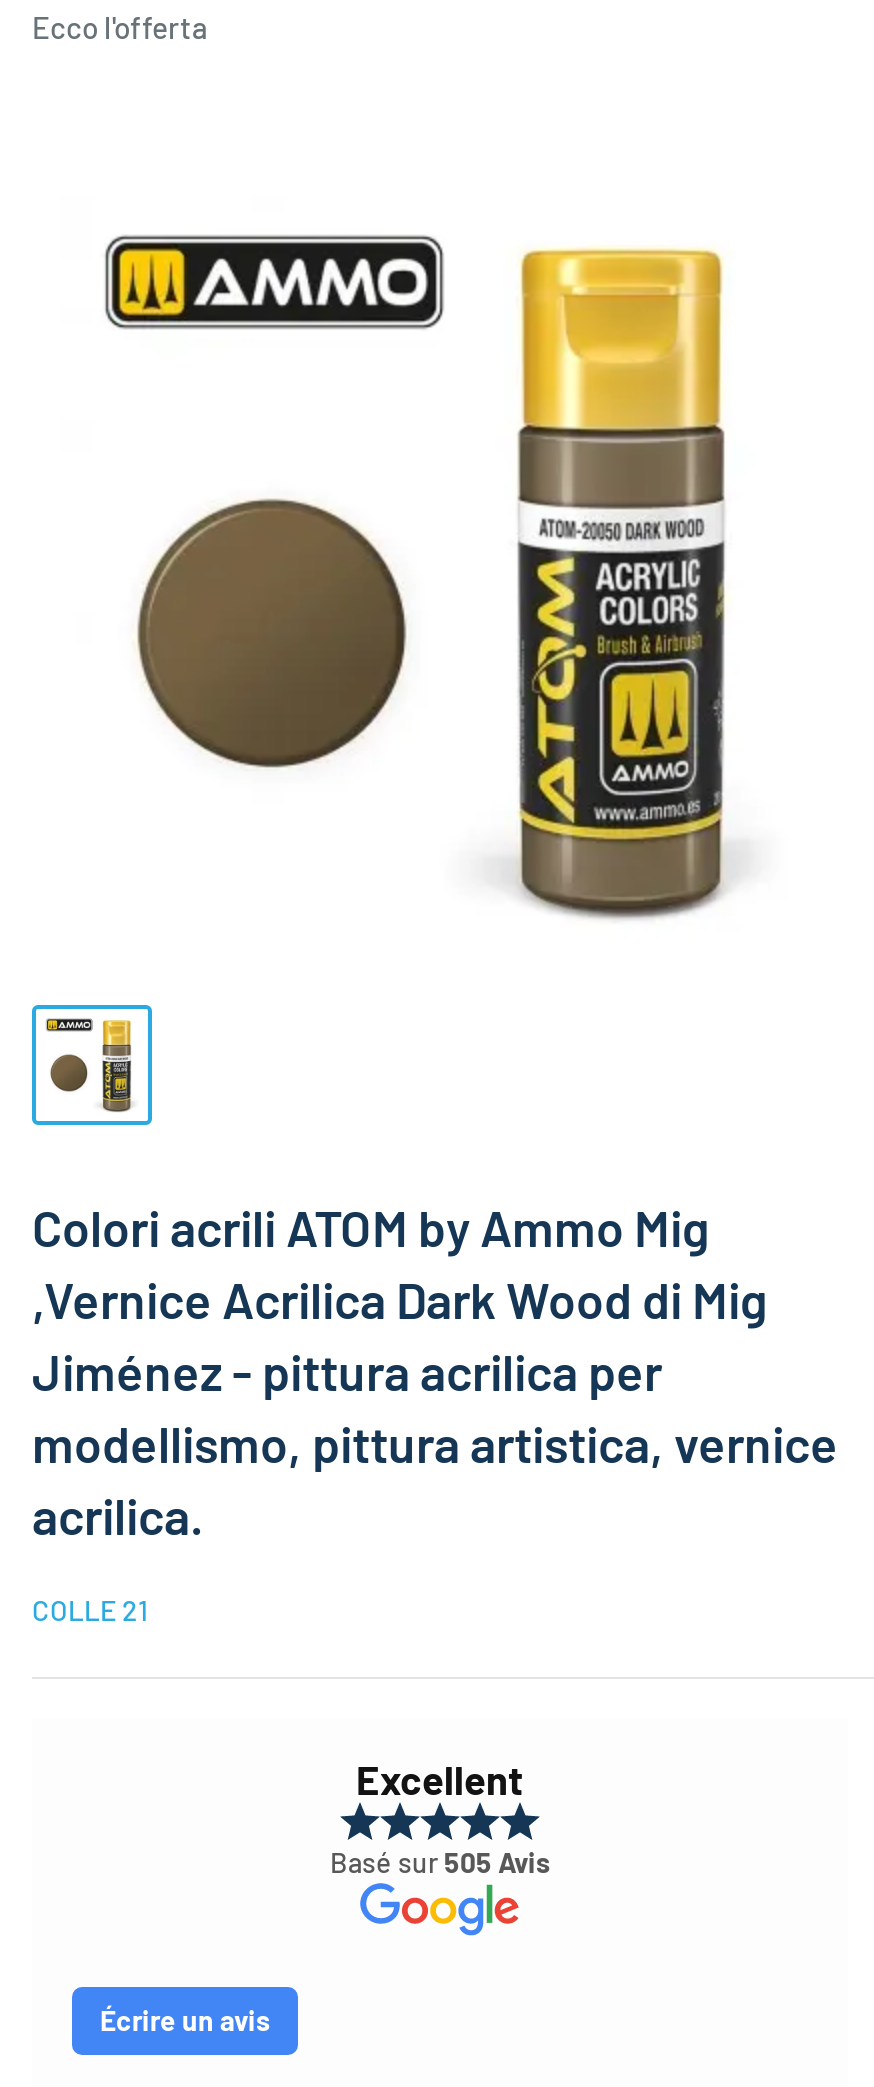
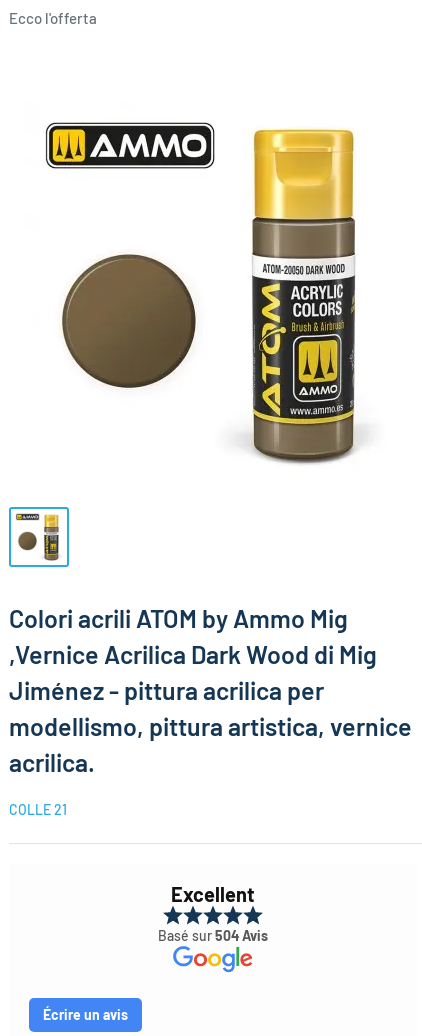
[330,1845,550,1879] Basé sur 505 Avis -> [158,927,268,944] Basé sur 504 Avis

